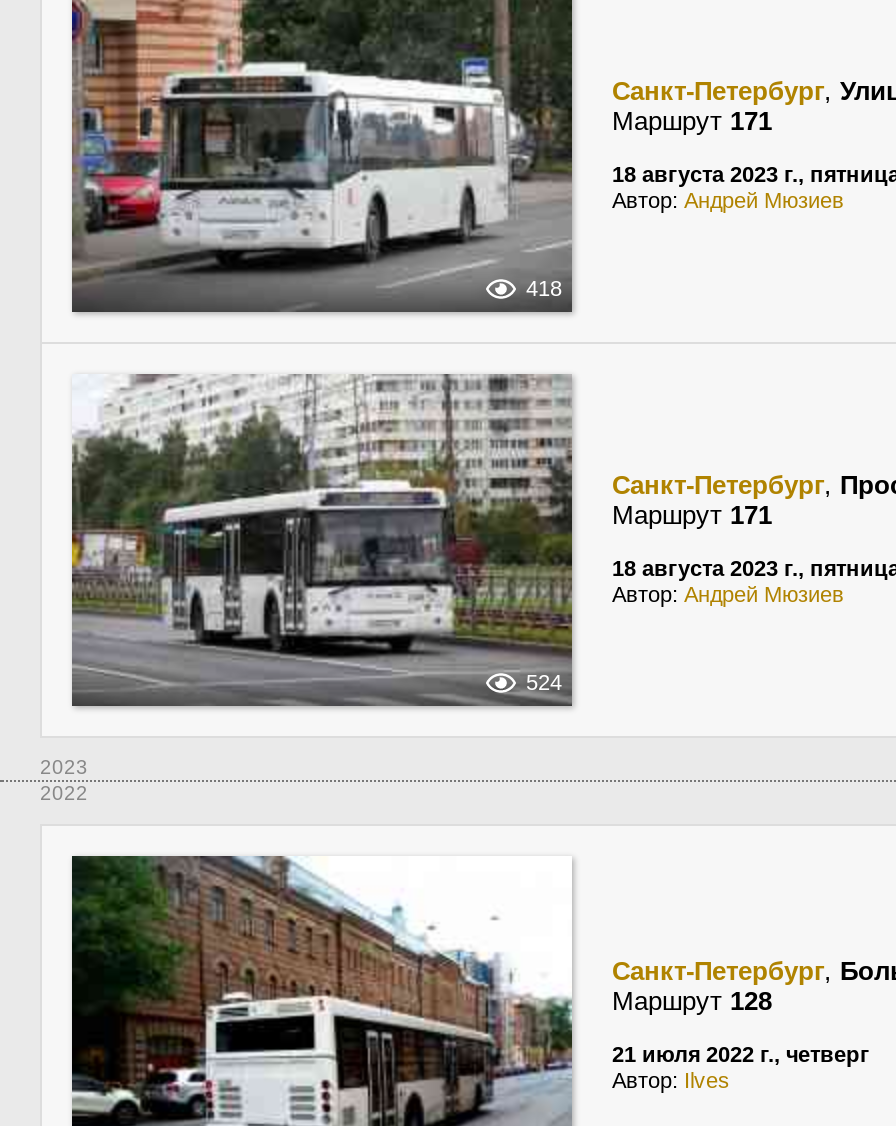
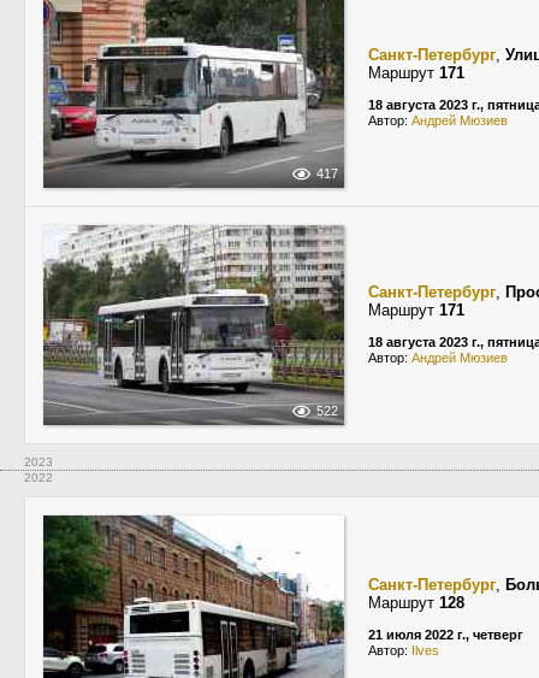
[526,276,562,300] 418 -> [316,166,338,181] 417
[526,670,562,694] 524 -> [316,403,338,418] 522

